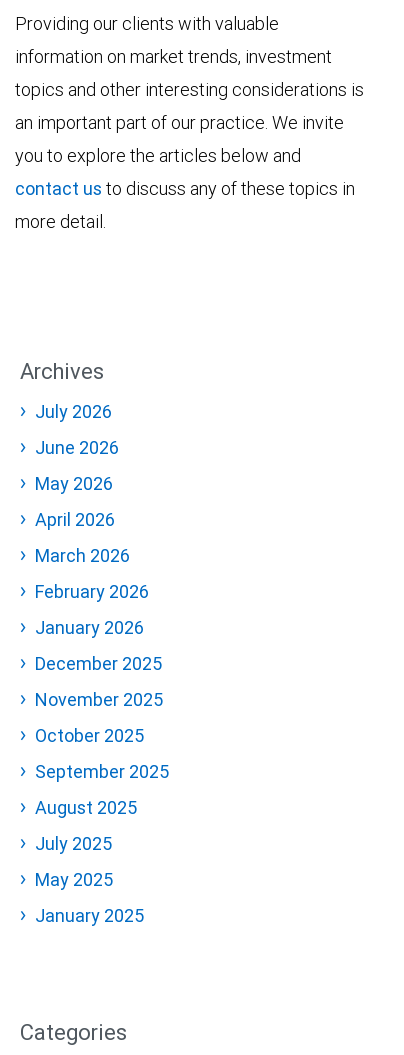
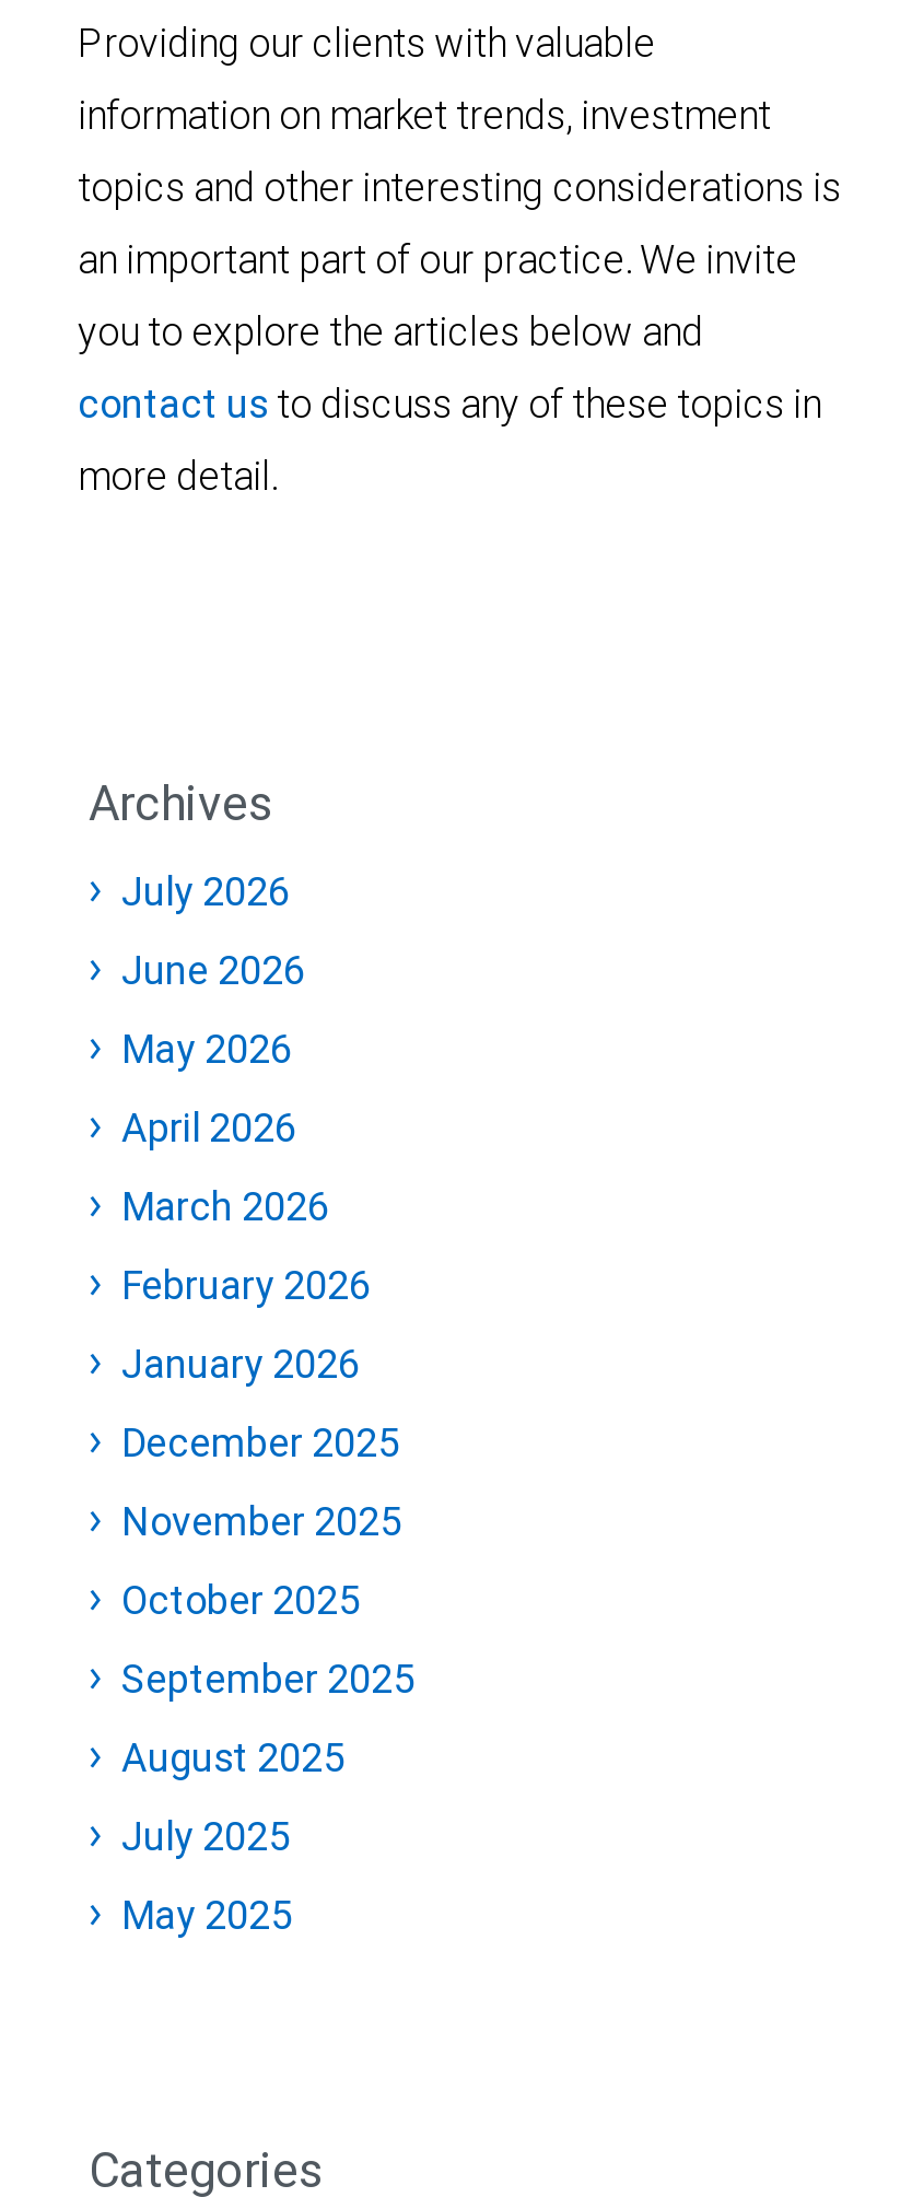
[35,904,144,927] January 2025 -> none

